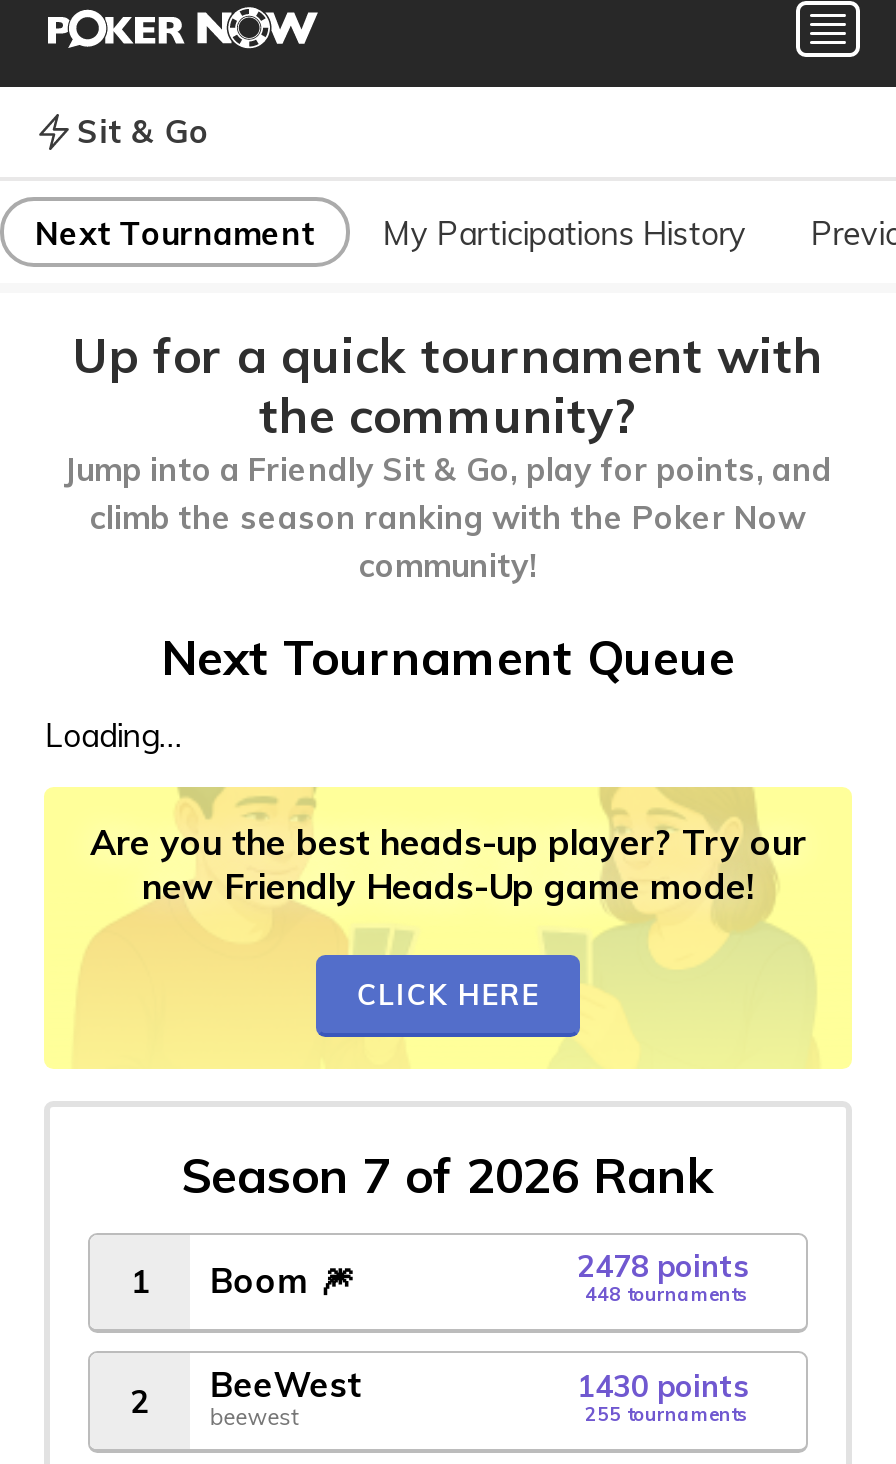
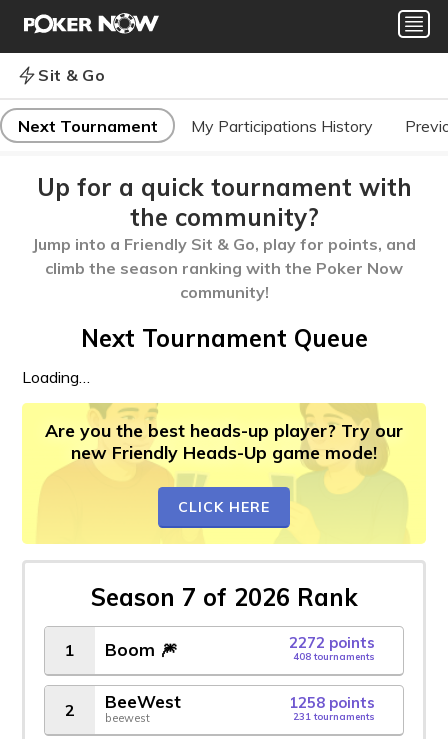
[577,1247,749,1285] 2478 points -> [288,633,374,652] 2272 points
[585,1283,749,1305] 448 tournaments -> [292,651,374,662] 408 tournaments
[577,1367,749,1405] 1430 points -> [288,693,374,712] 1258 points
[585,1403,749,1425] 255 tournaments -> [292,711,374,722] 231 tournaments

